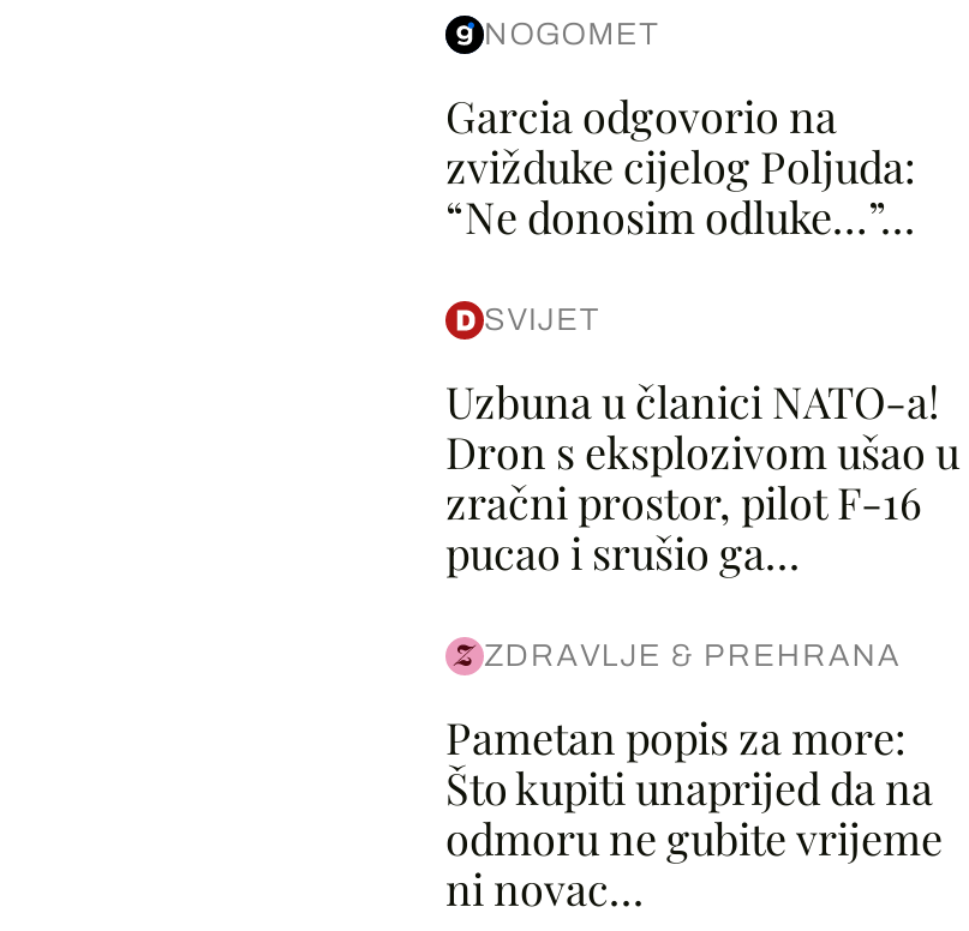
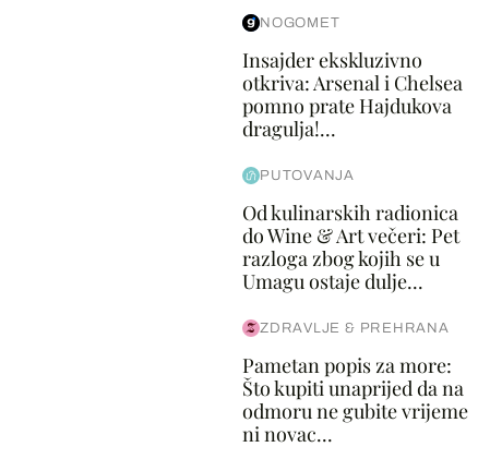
[445,88,916,246] Garcia odgovorio na | zvižduke cijelog Poljuda: | “Ne donosim odluke…”... -> [242,47,463,142] Insajder ekskluzivno | otkriva: Arsenal i Chelsea | pomno prate Hajdukova | dragulja!...
[484,304,601,337] SVIJET -> [260,168,355,183] PUTOVANJA
[445,373,959,582] Uzbuna u članici NATO-a! | Dron s eksplozivom ušao u | zračni prostor, pilot F-16 | pucao i srušio ga... -> [242,200,459,294] Od kulinarskih radionica | do Wine & Art večeri: Pet | razloga zbog kojih se u | Umagu ostaje dulje...

